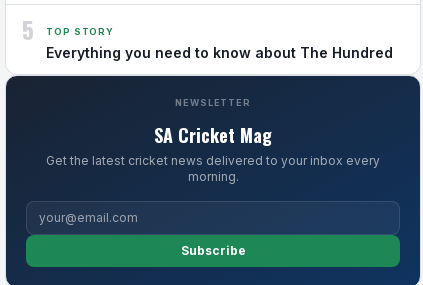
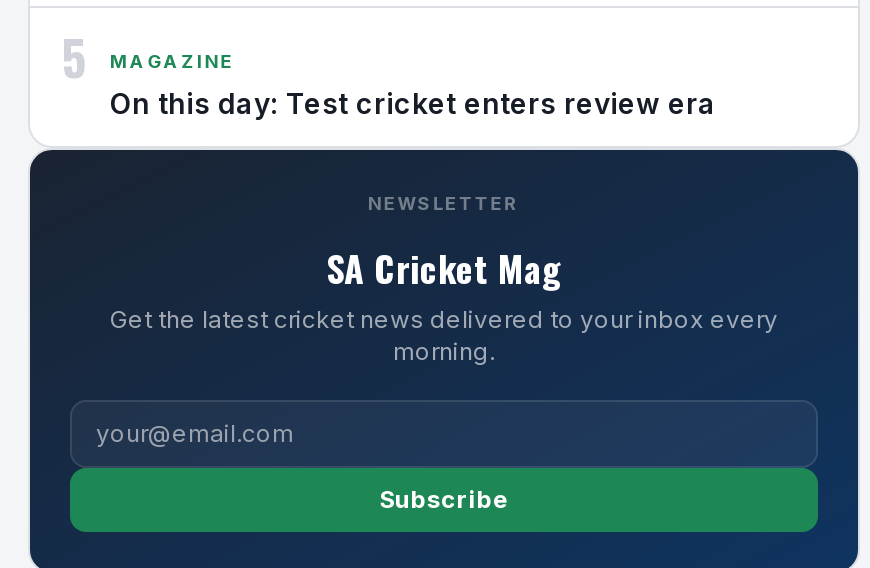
[46,26,393,61] TOP STORY | Everything you need to know about The Hundred -> [110,51,716,121] MAGAZINE | On this day: Test cricket enters review era

